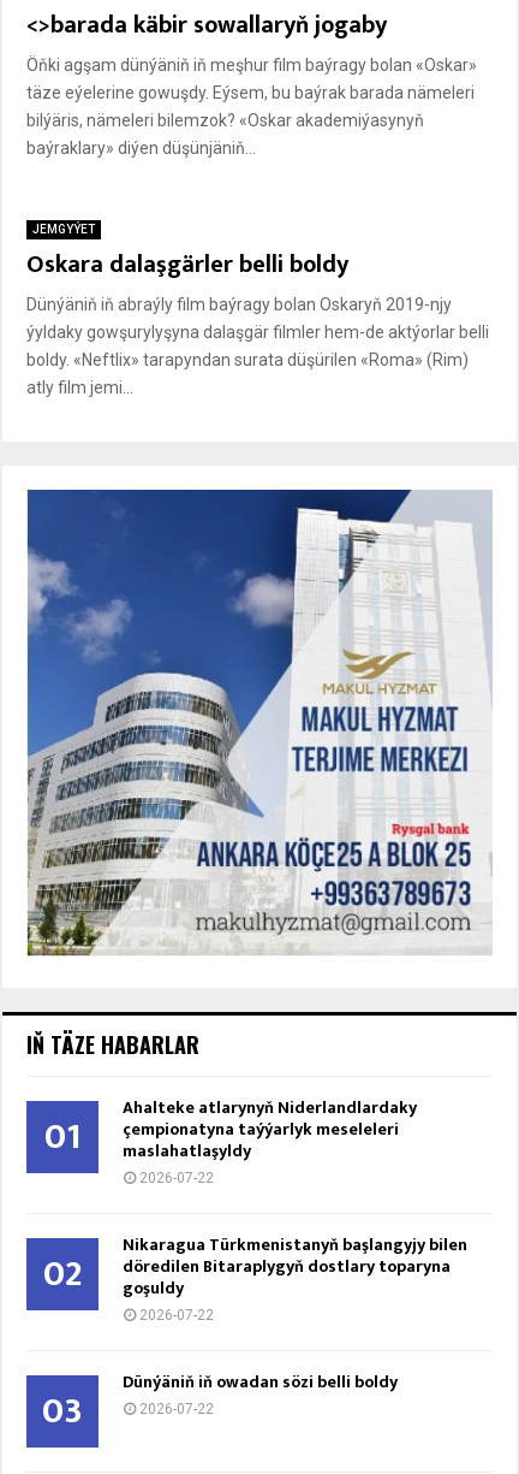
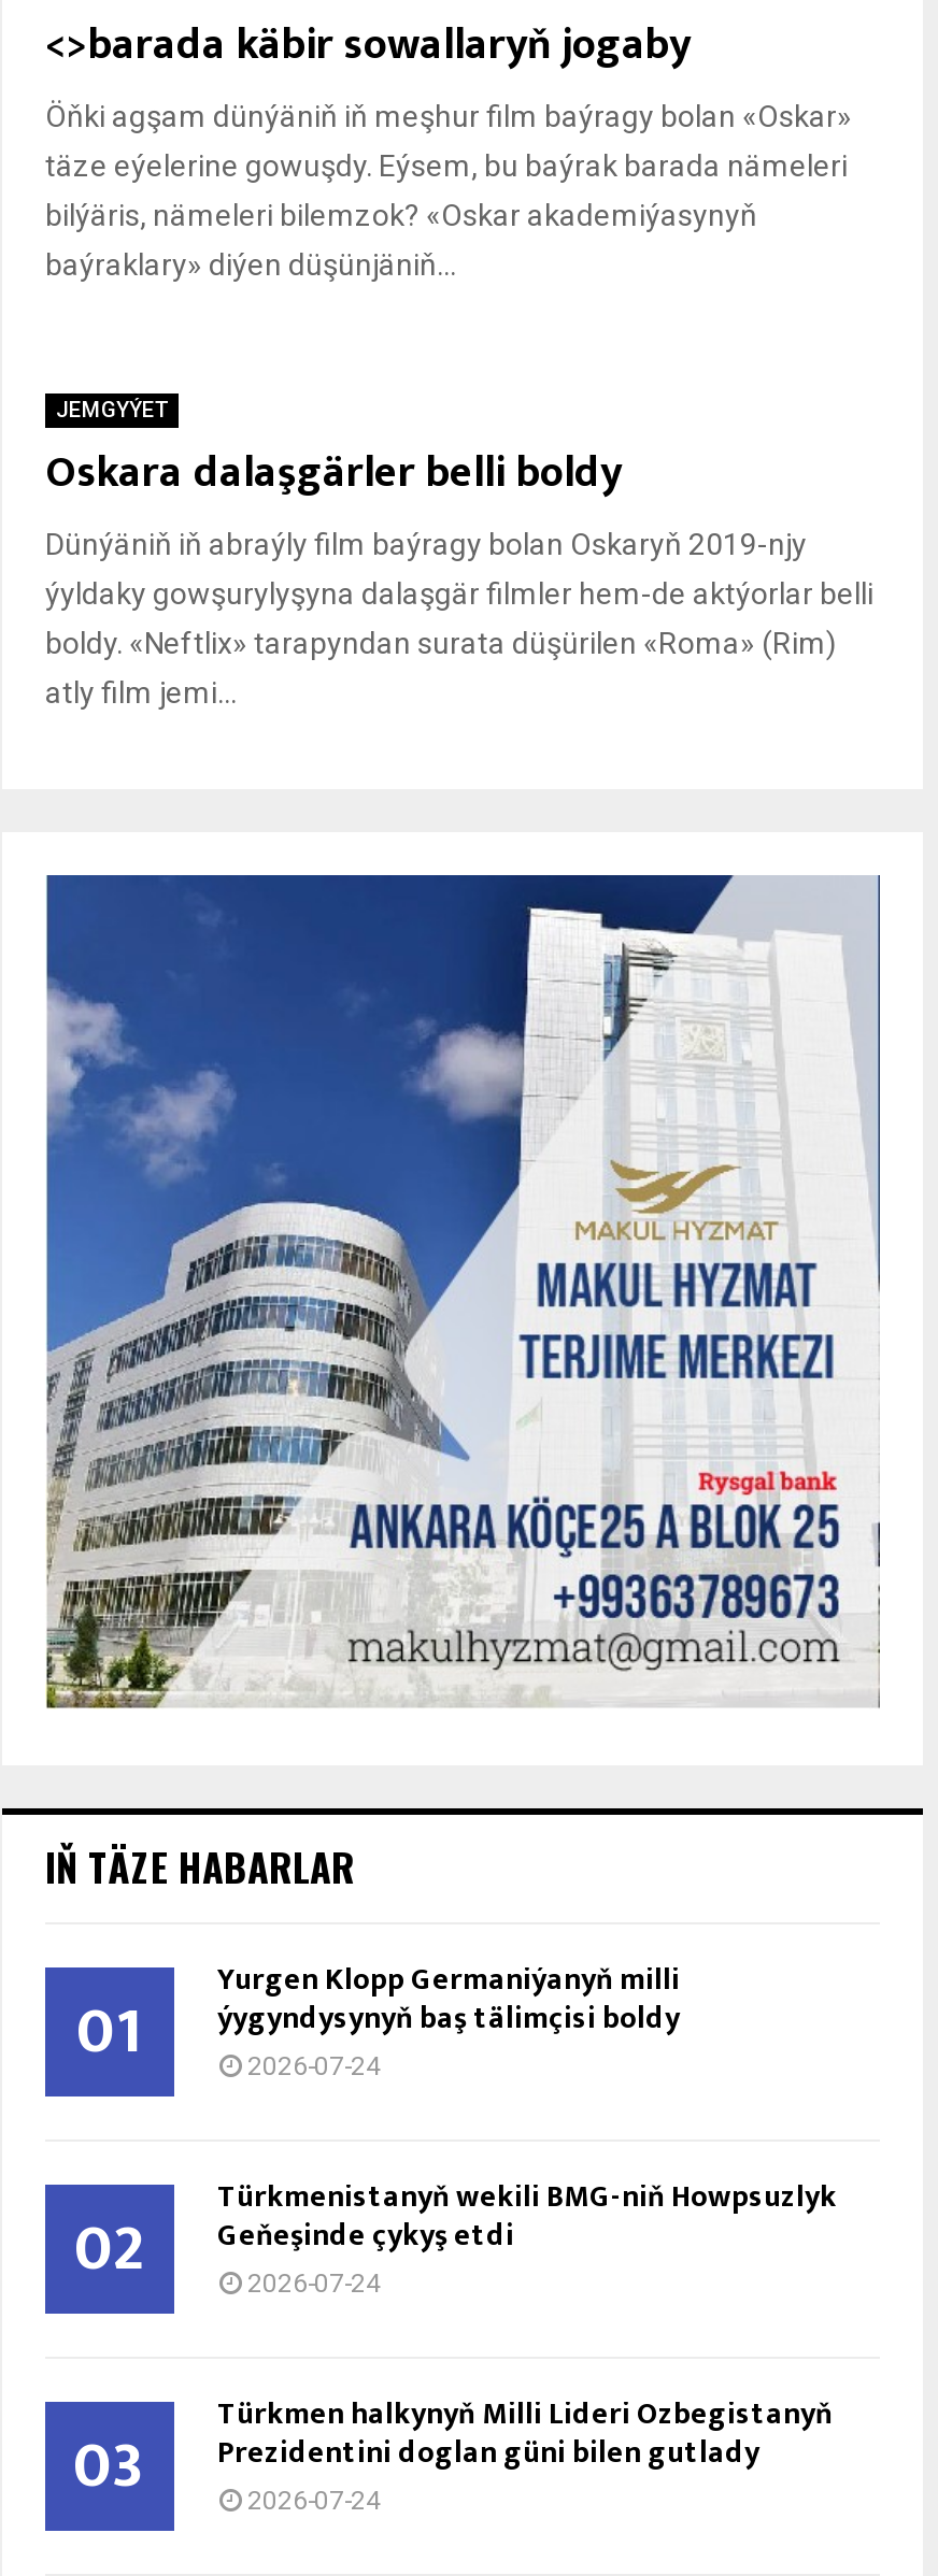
[123,1094,417,1187] Ahalteke atlarynyň Niderlandlardaky | çempionatyna taýýarlyk meseleleri | maslahatlaşyldy | 2026-07-22 -> [217,1954,680,2080] Ýurgen Klopp Germaniýanyň milli | ýygyndysynyň baş tälimçisi boldy | 2026-07-24
[123,1231,467,1324] Nikaragua Türkmenistanyň başlangyjy bilen | döredilen Bitaraplygyň dostlary toparyna | goşuldy | 2026-07-22 -> [217,2171,837,2298] Türkmenistanyň wekili BMG-niň Howpsuzlyk | Geňeşinde çykyş etdi | 2026-07-24
[123,1368,398,1418] Dünýäniň iň owadan sözi belli boldy | 2026-07-22 -> [217,2388,833,2515] Türkmen halkynyň Milli Lideri Özbegistanyň | Prezidentini doglan güni bilen gutlady | 2026-07-24

